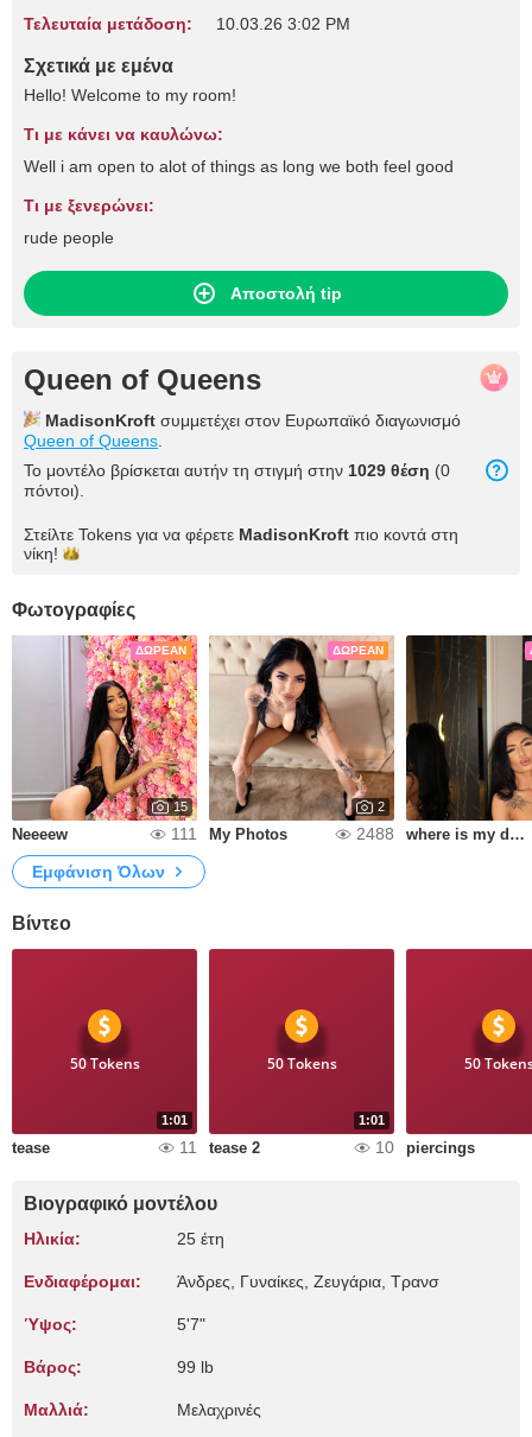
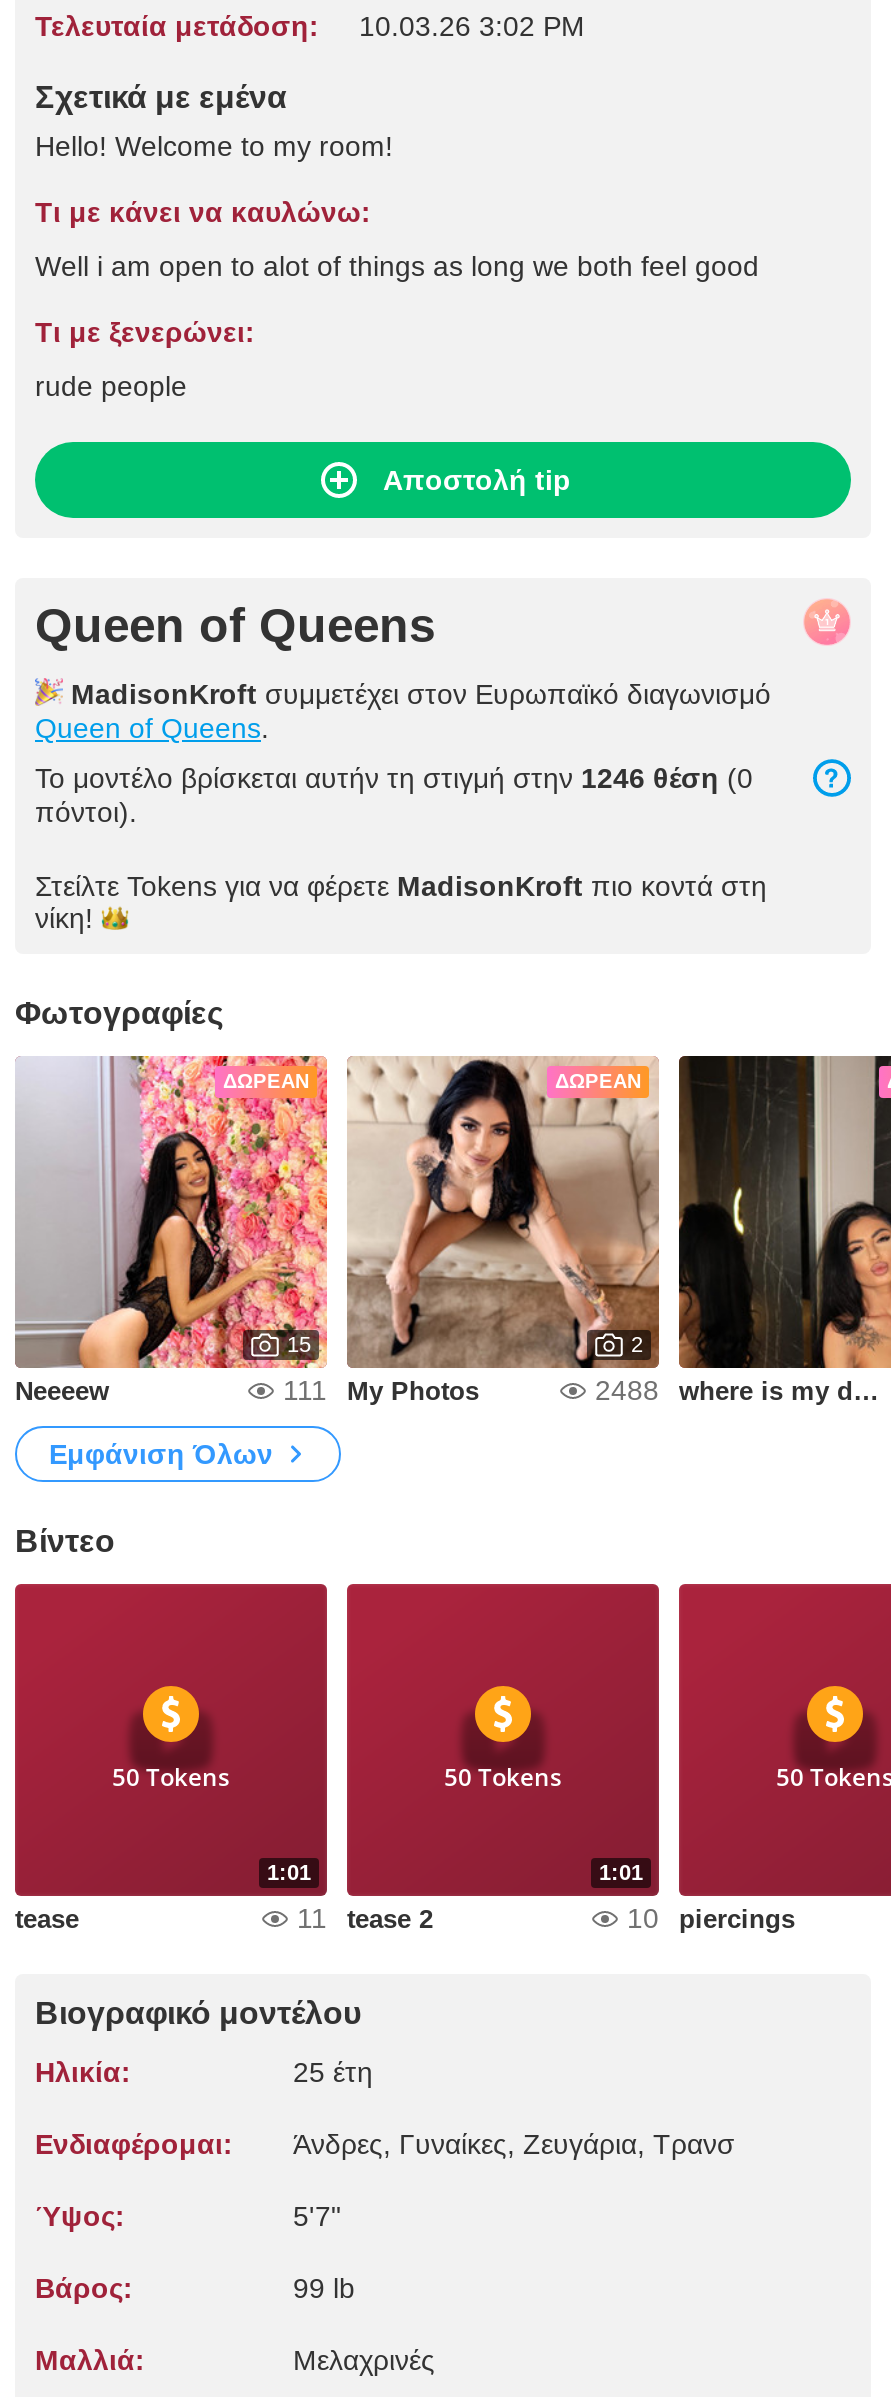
[24,461,450,480] Το μοντέλο βρίσκεται αυτήν τη στιγμή στην 1029 θέση (0 -> [35,762,753,794] Το μοντέλο βρίσκεται αυτήν τη στιγμή στην 1246 θέση (0

